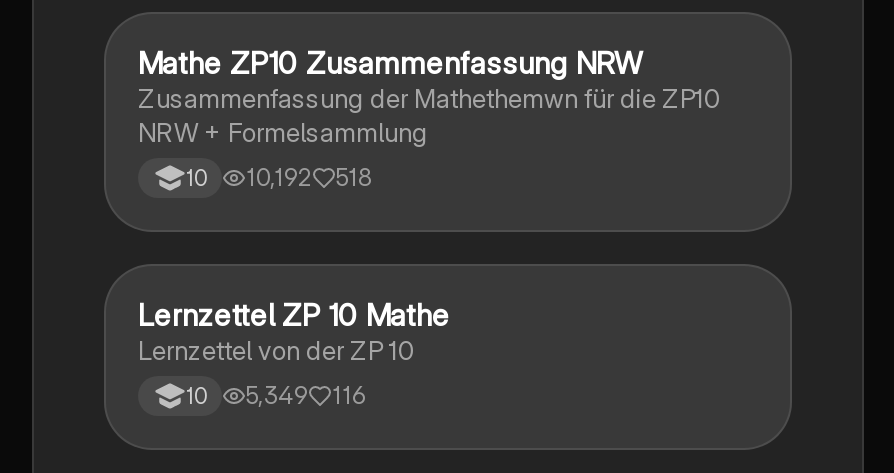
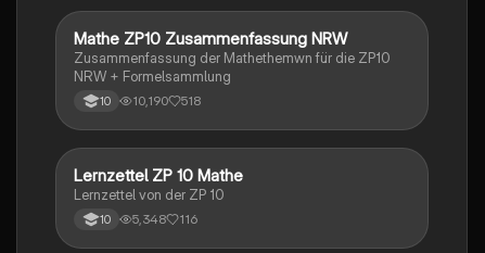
[186,161,372,191] 10 10,192 518 -> [100,92,201,108] 10 10,190 518
[186,379,366,409] 10 5,349 116 -> [100,210,197,227] 10 5,348 116

